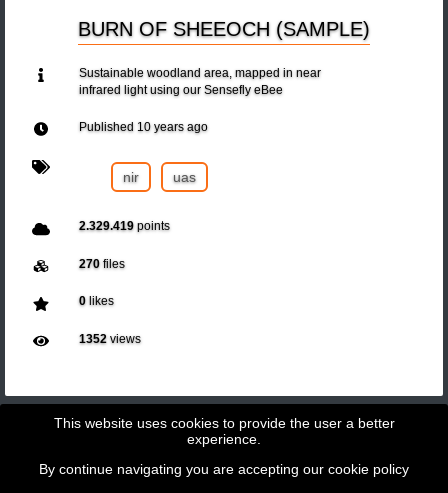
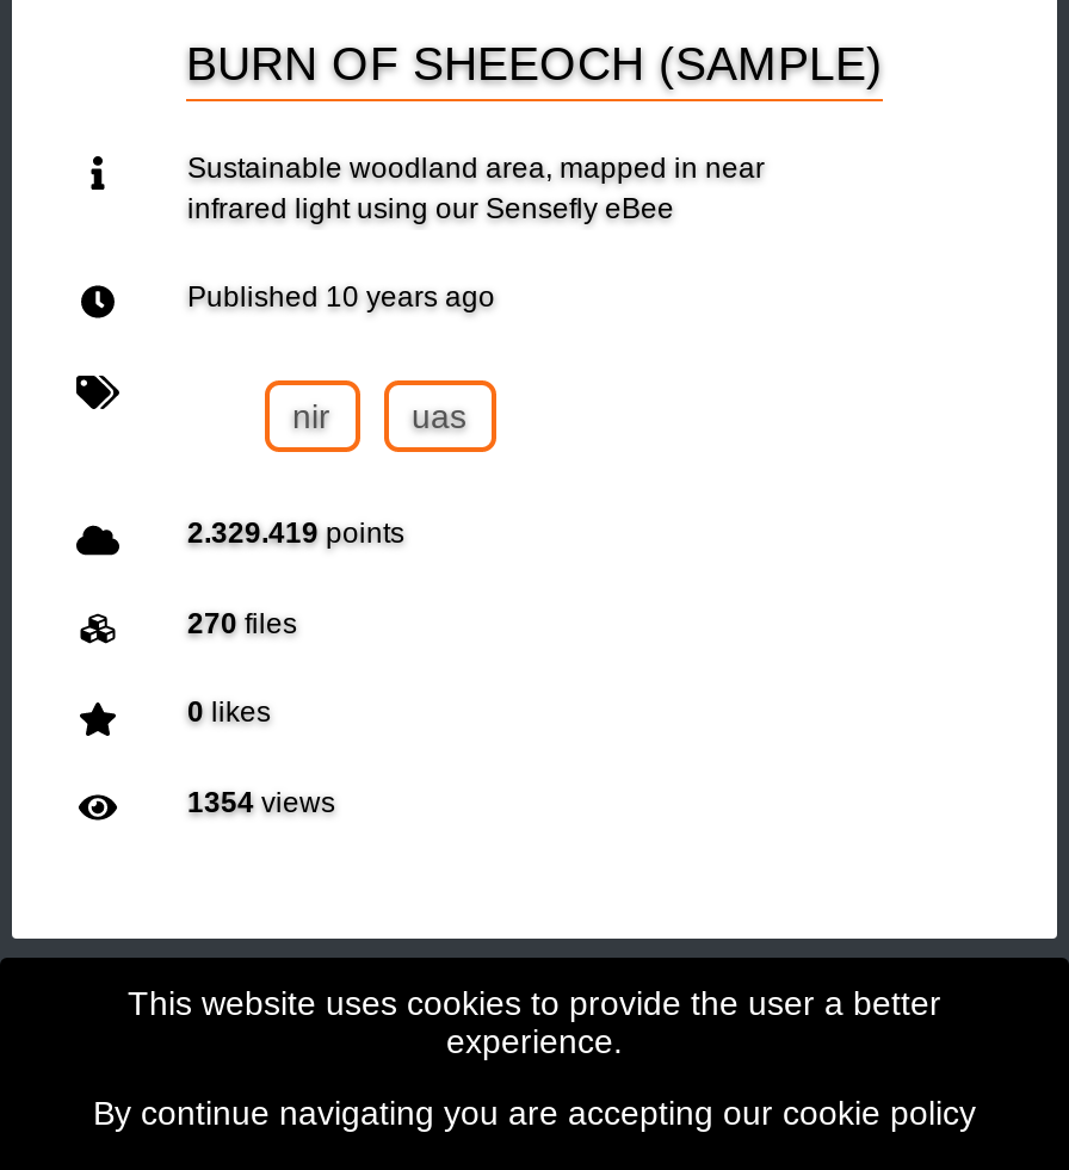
[78,332,140,346] 1352 views -> [187,785,335,818] 1354 views

